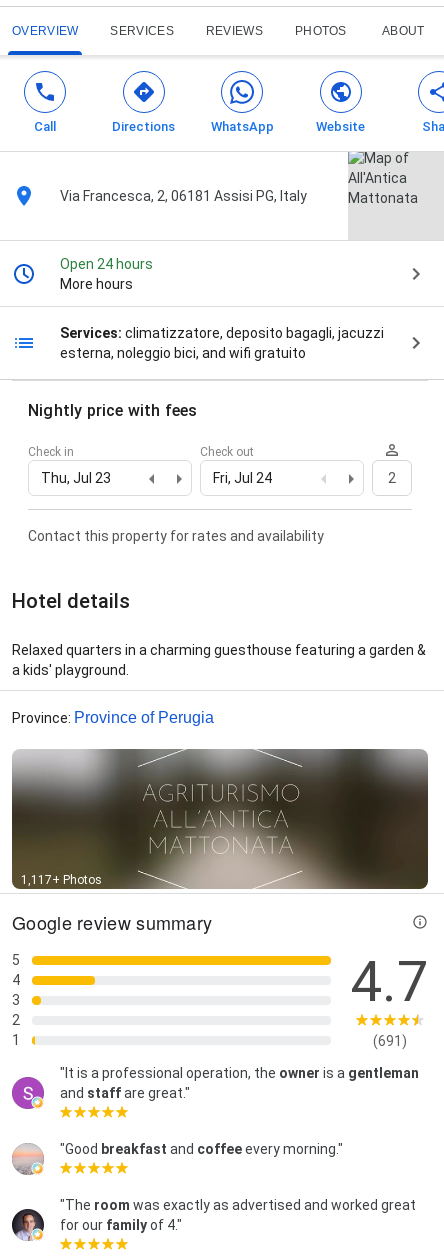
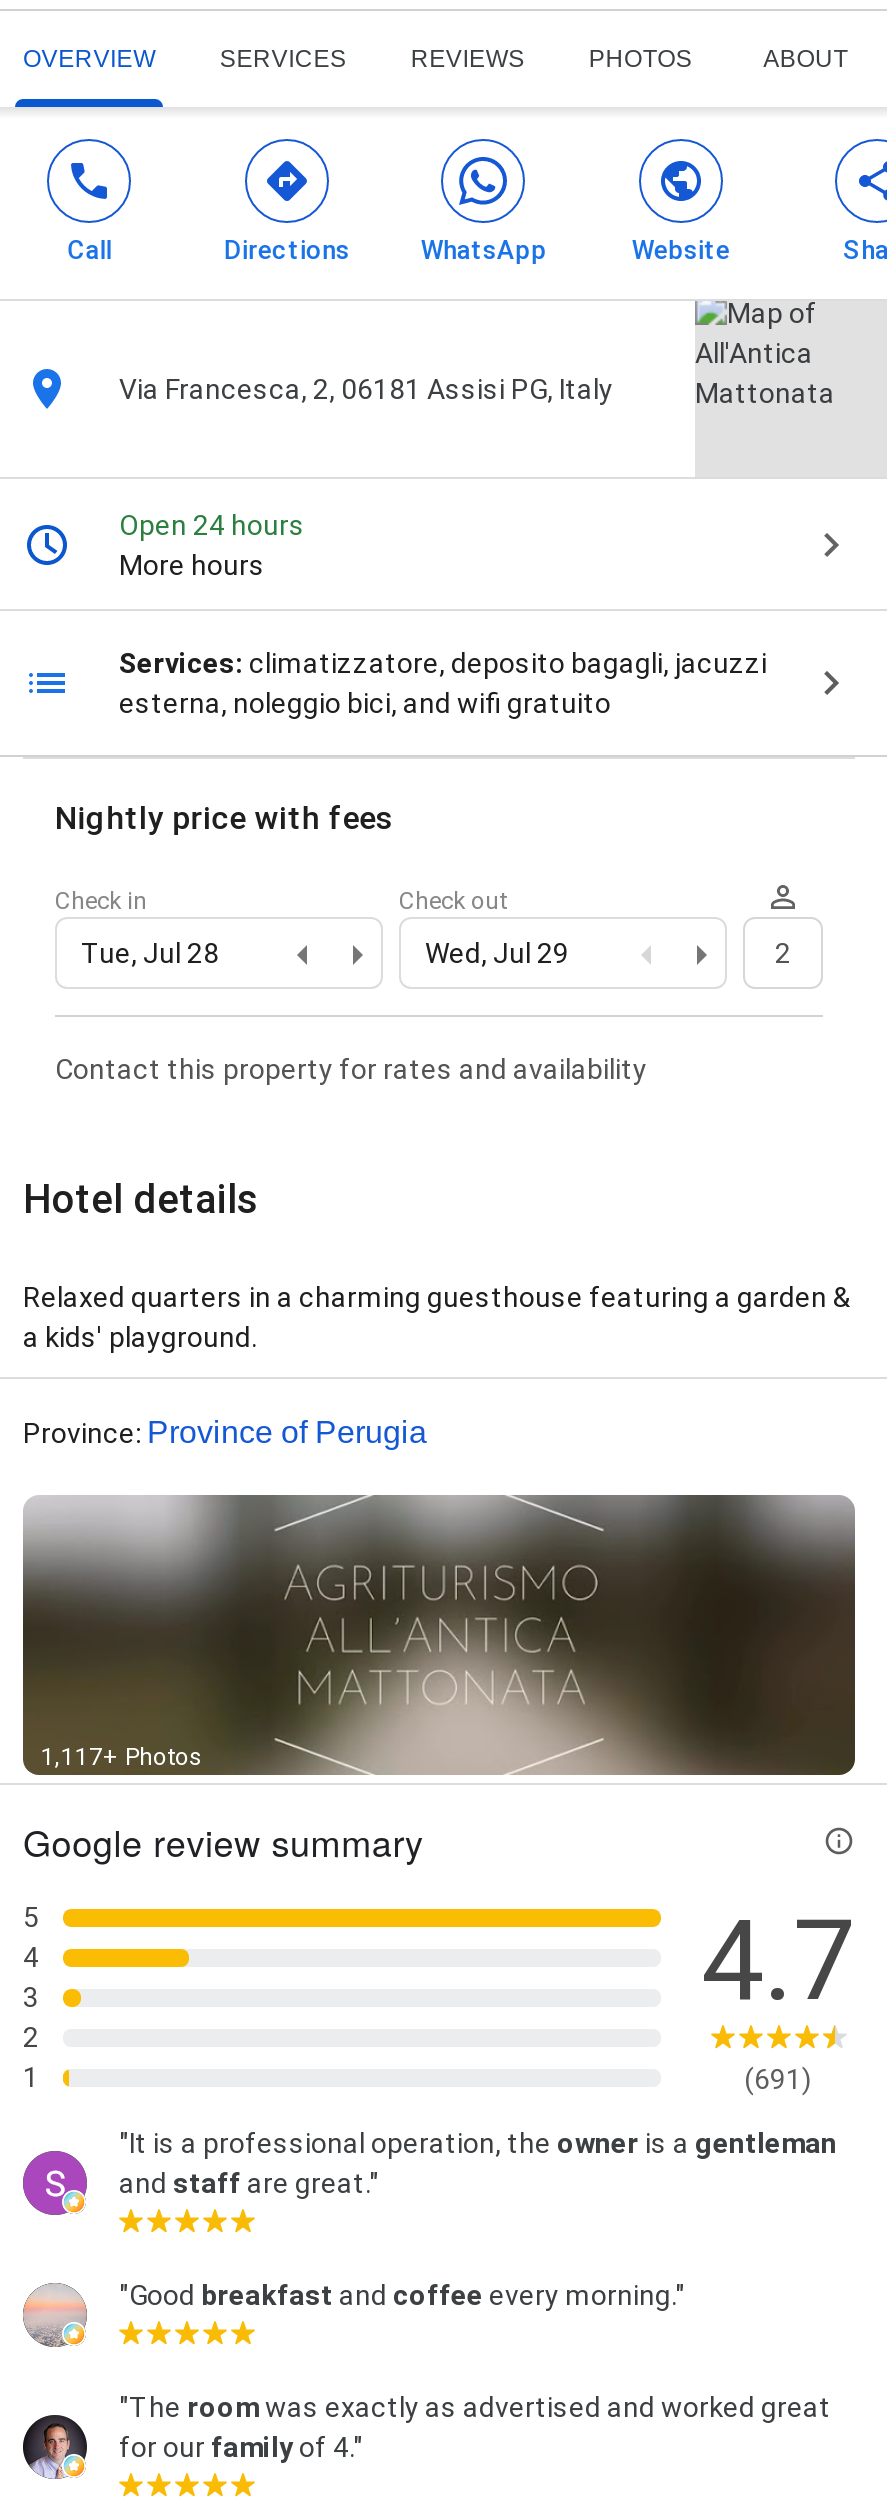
[41,470,111,486] Thu, Jul 23 -> [81,937,219,969] Tue, Jul 28
[213,470,272,486] Fri, Jul 24 -> [425,937,569,969] Wed, Jul 29

